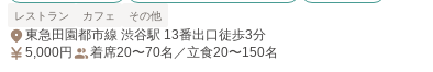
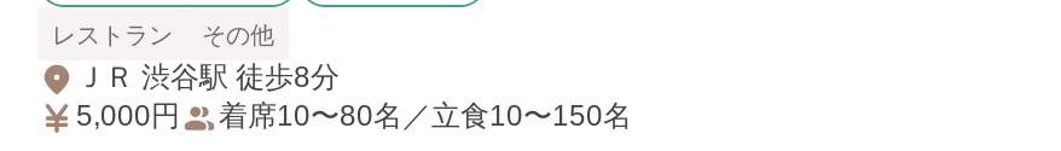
[82,9,115,21] カフェ -> none
[25,27,266,43] 東急田園都市線 渋谷駅 13番出口徒歩3分 -> [76,60,340,94] ＪＲ 渋谷駅 徒歩8分
[90,45,278,60] 着席20〜70名／立食20〜150名 -> [219,99,632,133] 着席10〜80名／立食10〜150名

